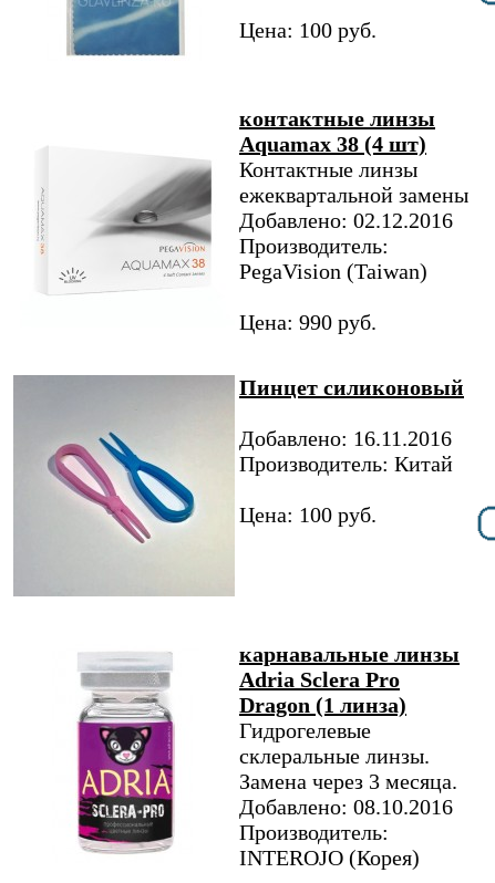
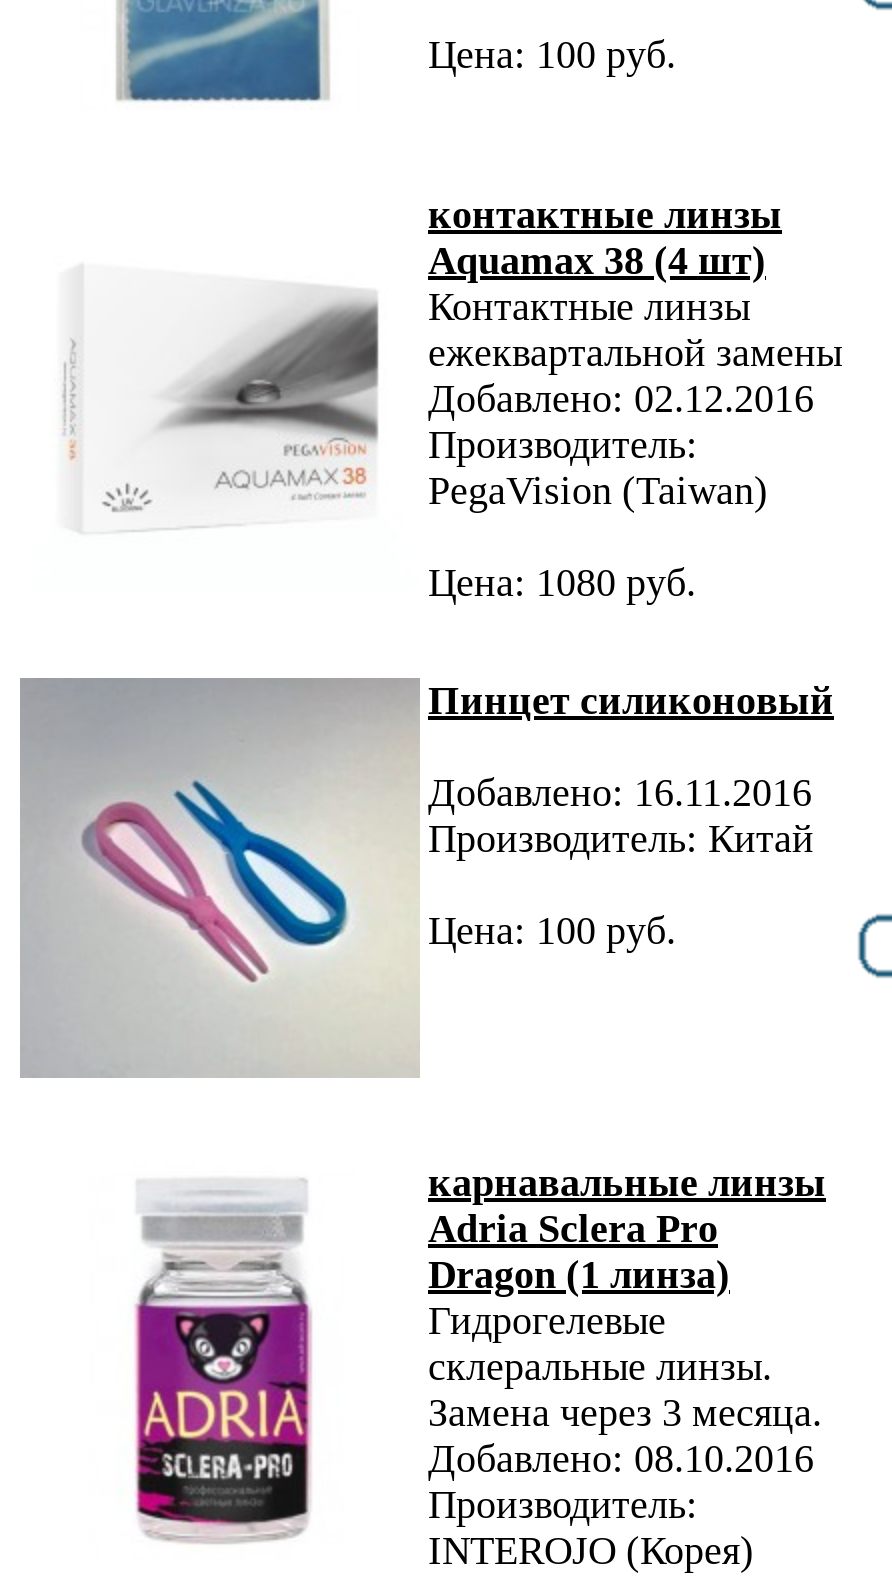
[239,310,377,334] Цена: 990 руб. -> [428,560,696,604] Цена: 1080 руб.

